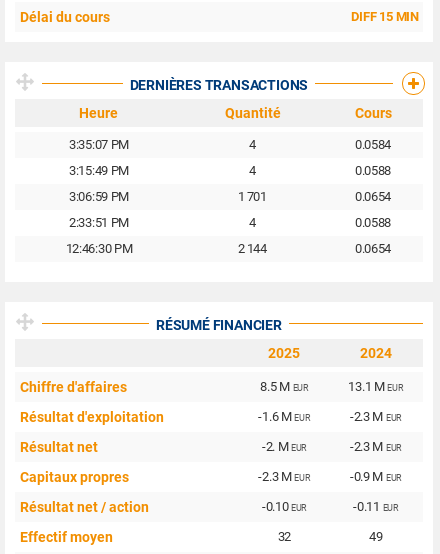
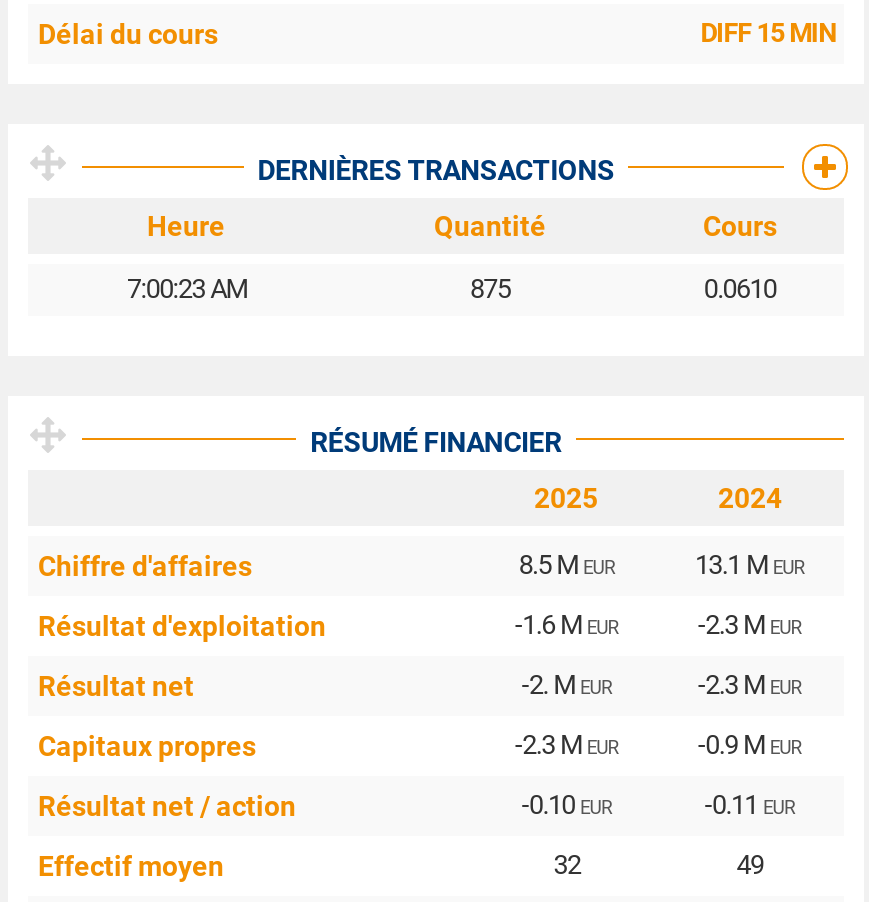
[66,137,391,256] 3:35:07 PM | 4 | 0.0584 | 3:15:49 PM | 4 | 0.0588 | 3:06:59 PM | 1 701 | 0.0654 | 2:33:51 PM | 4 | 0.0588 | 12:46:30 PM | 2 144 | 0.0654 -> [127,274,776,304] 7:00:23 AM | 875 | 0.0610

